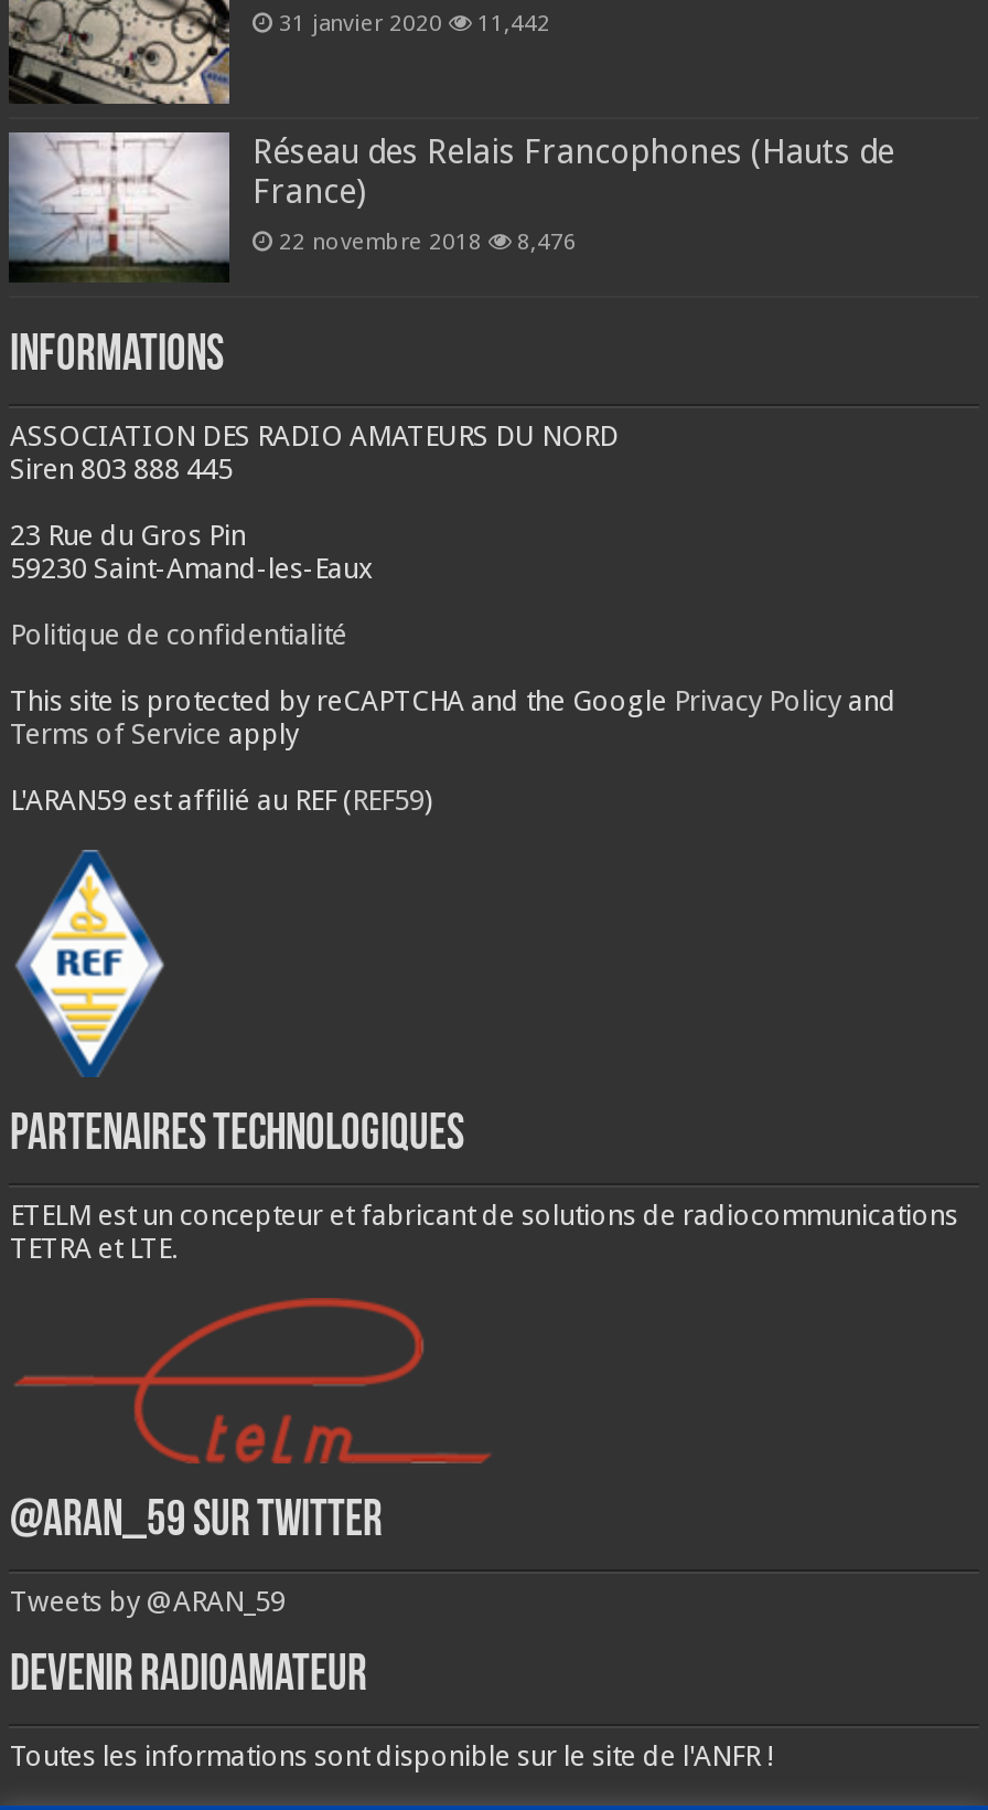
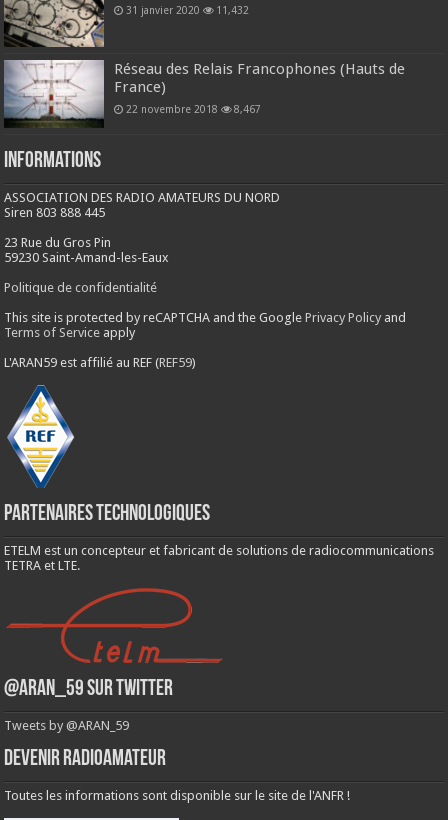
[279,8,550,34] 31 janvier 2020 11,442 -> [126,3,249,15] 31 janvier 2020 11,432
[279,227,577,253] 22 novembre 2018 8,476 -> [126,103,261,115] 22 novembre 2018 8,467

